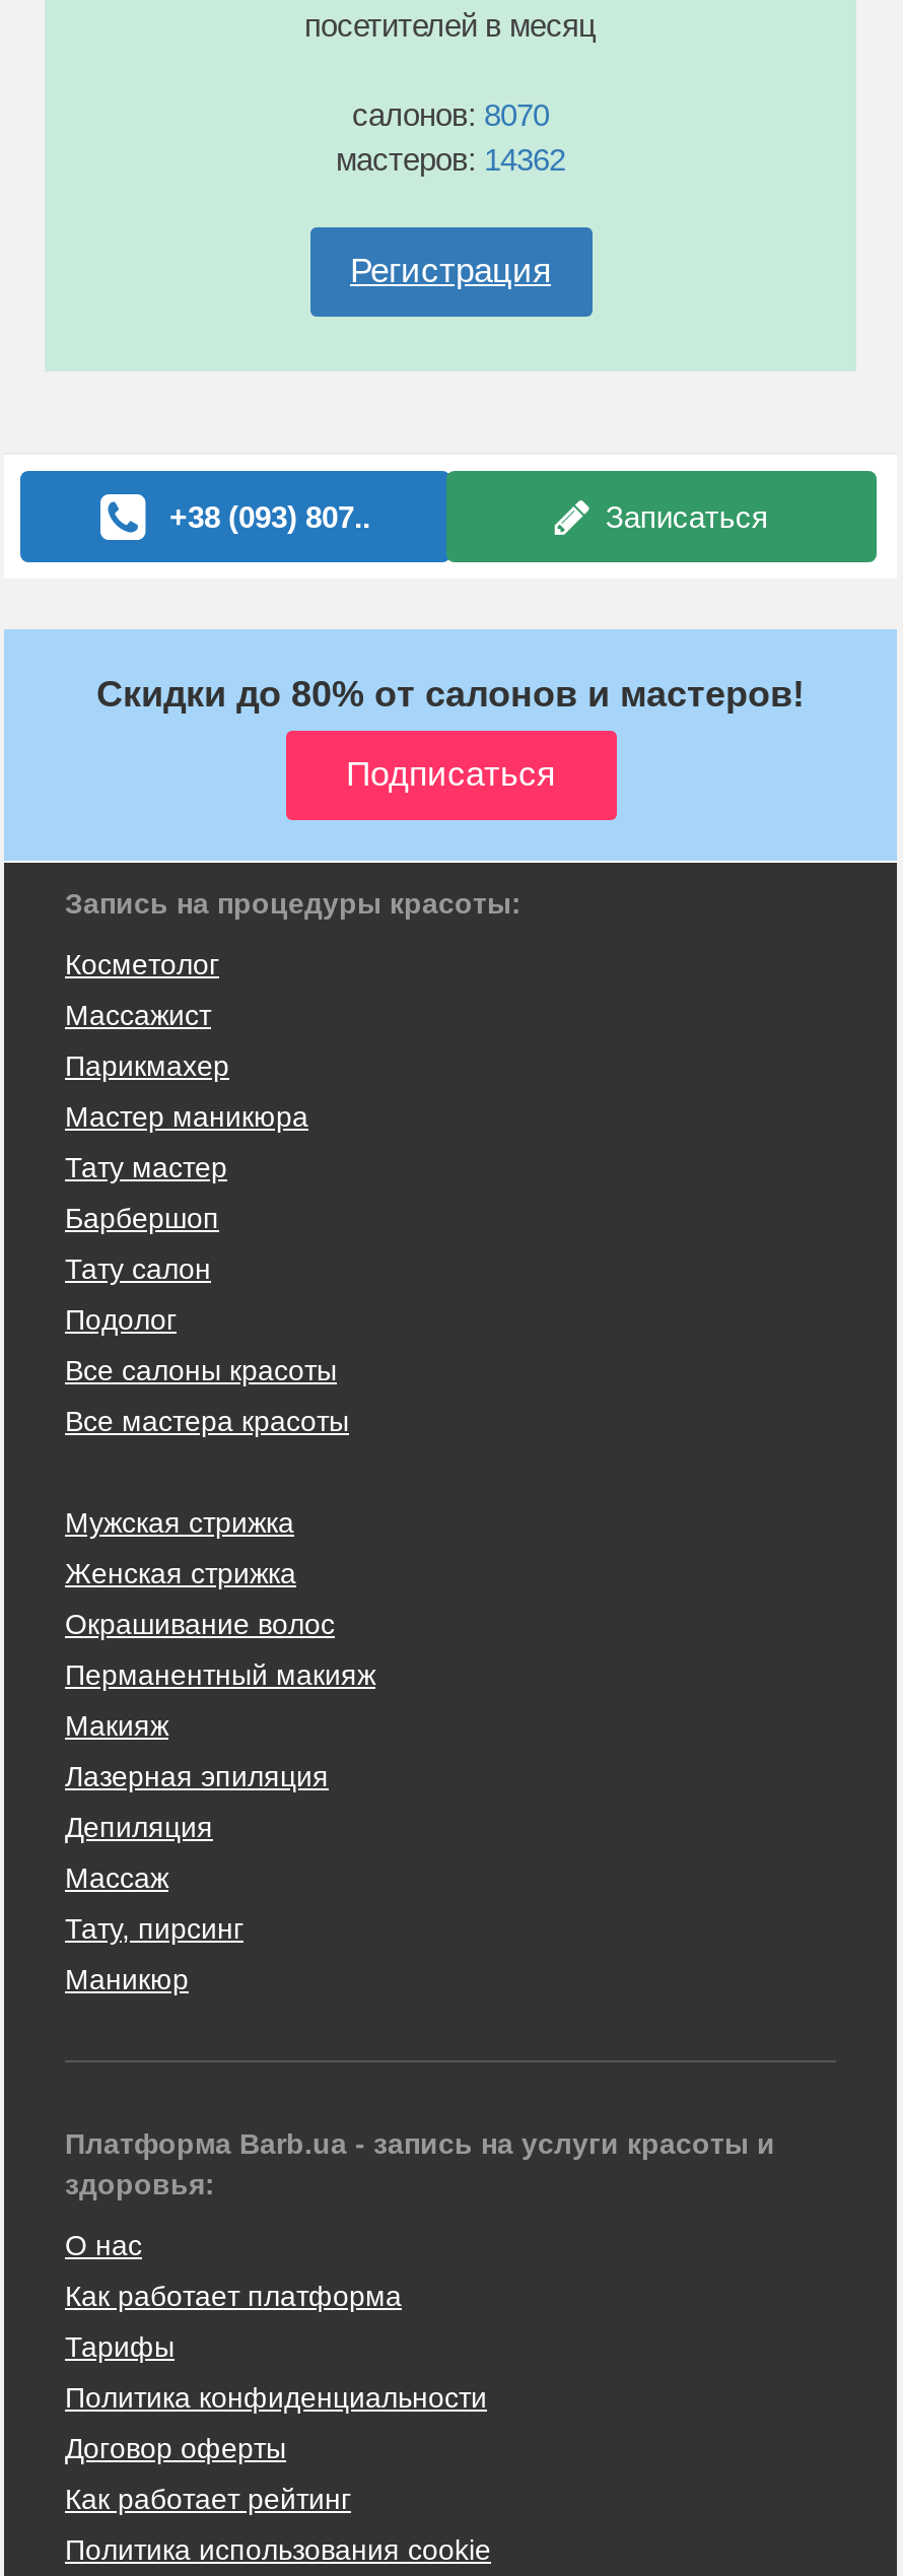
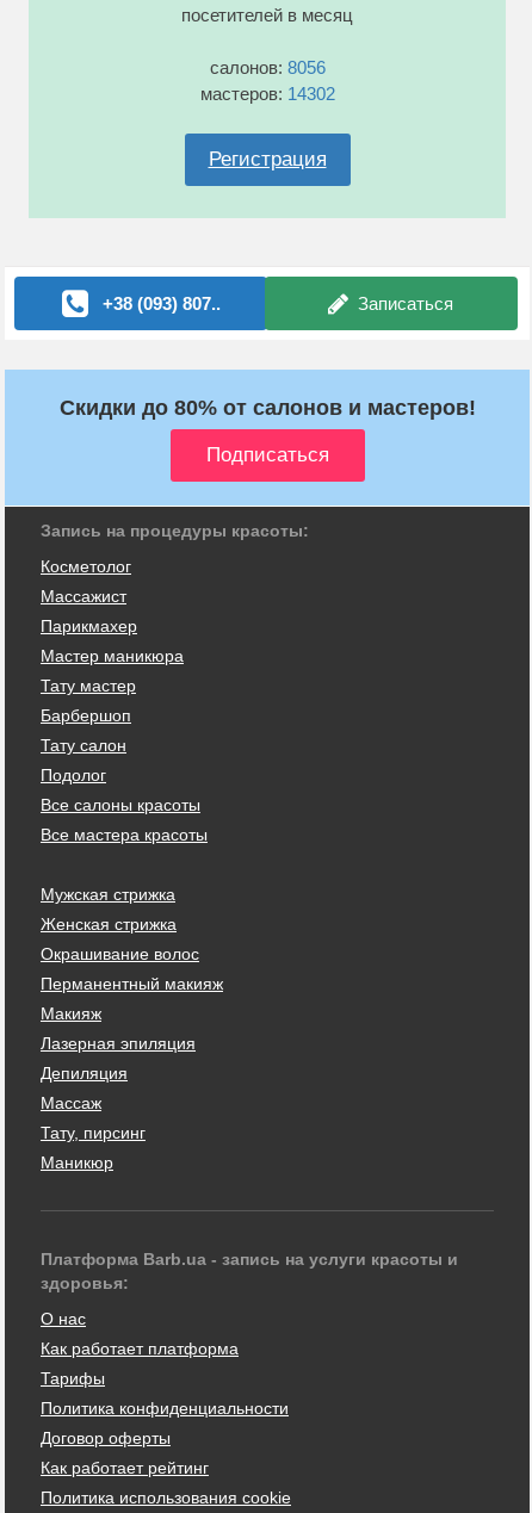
[352,97,549,132] салонов: 8070 -> [209,57,325,77] салонов: 8056
[336,142,565,177] мастеров: 14362 -> [200,83,335,104] мастеров: 14302

